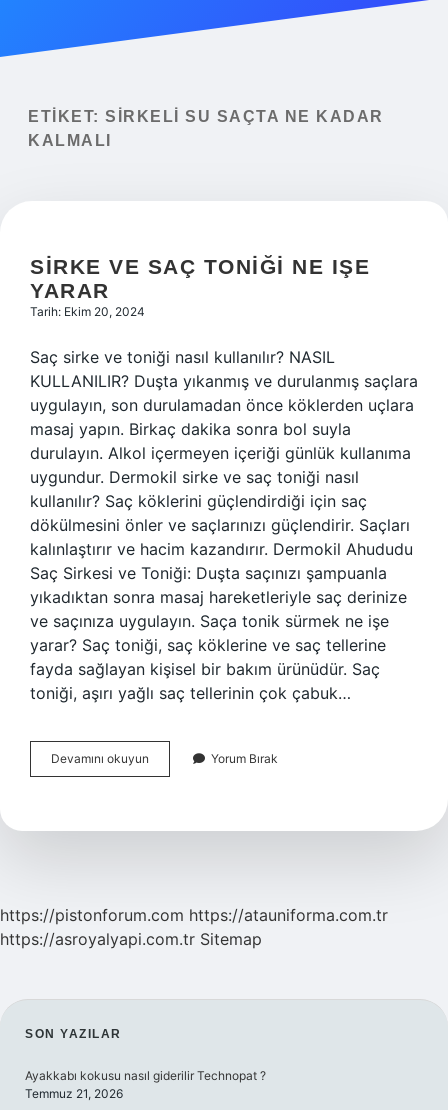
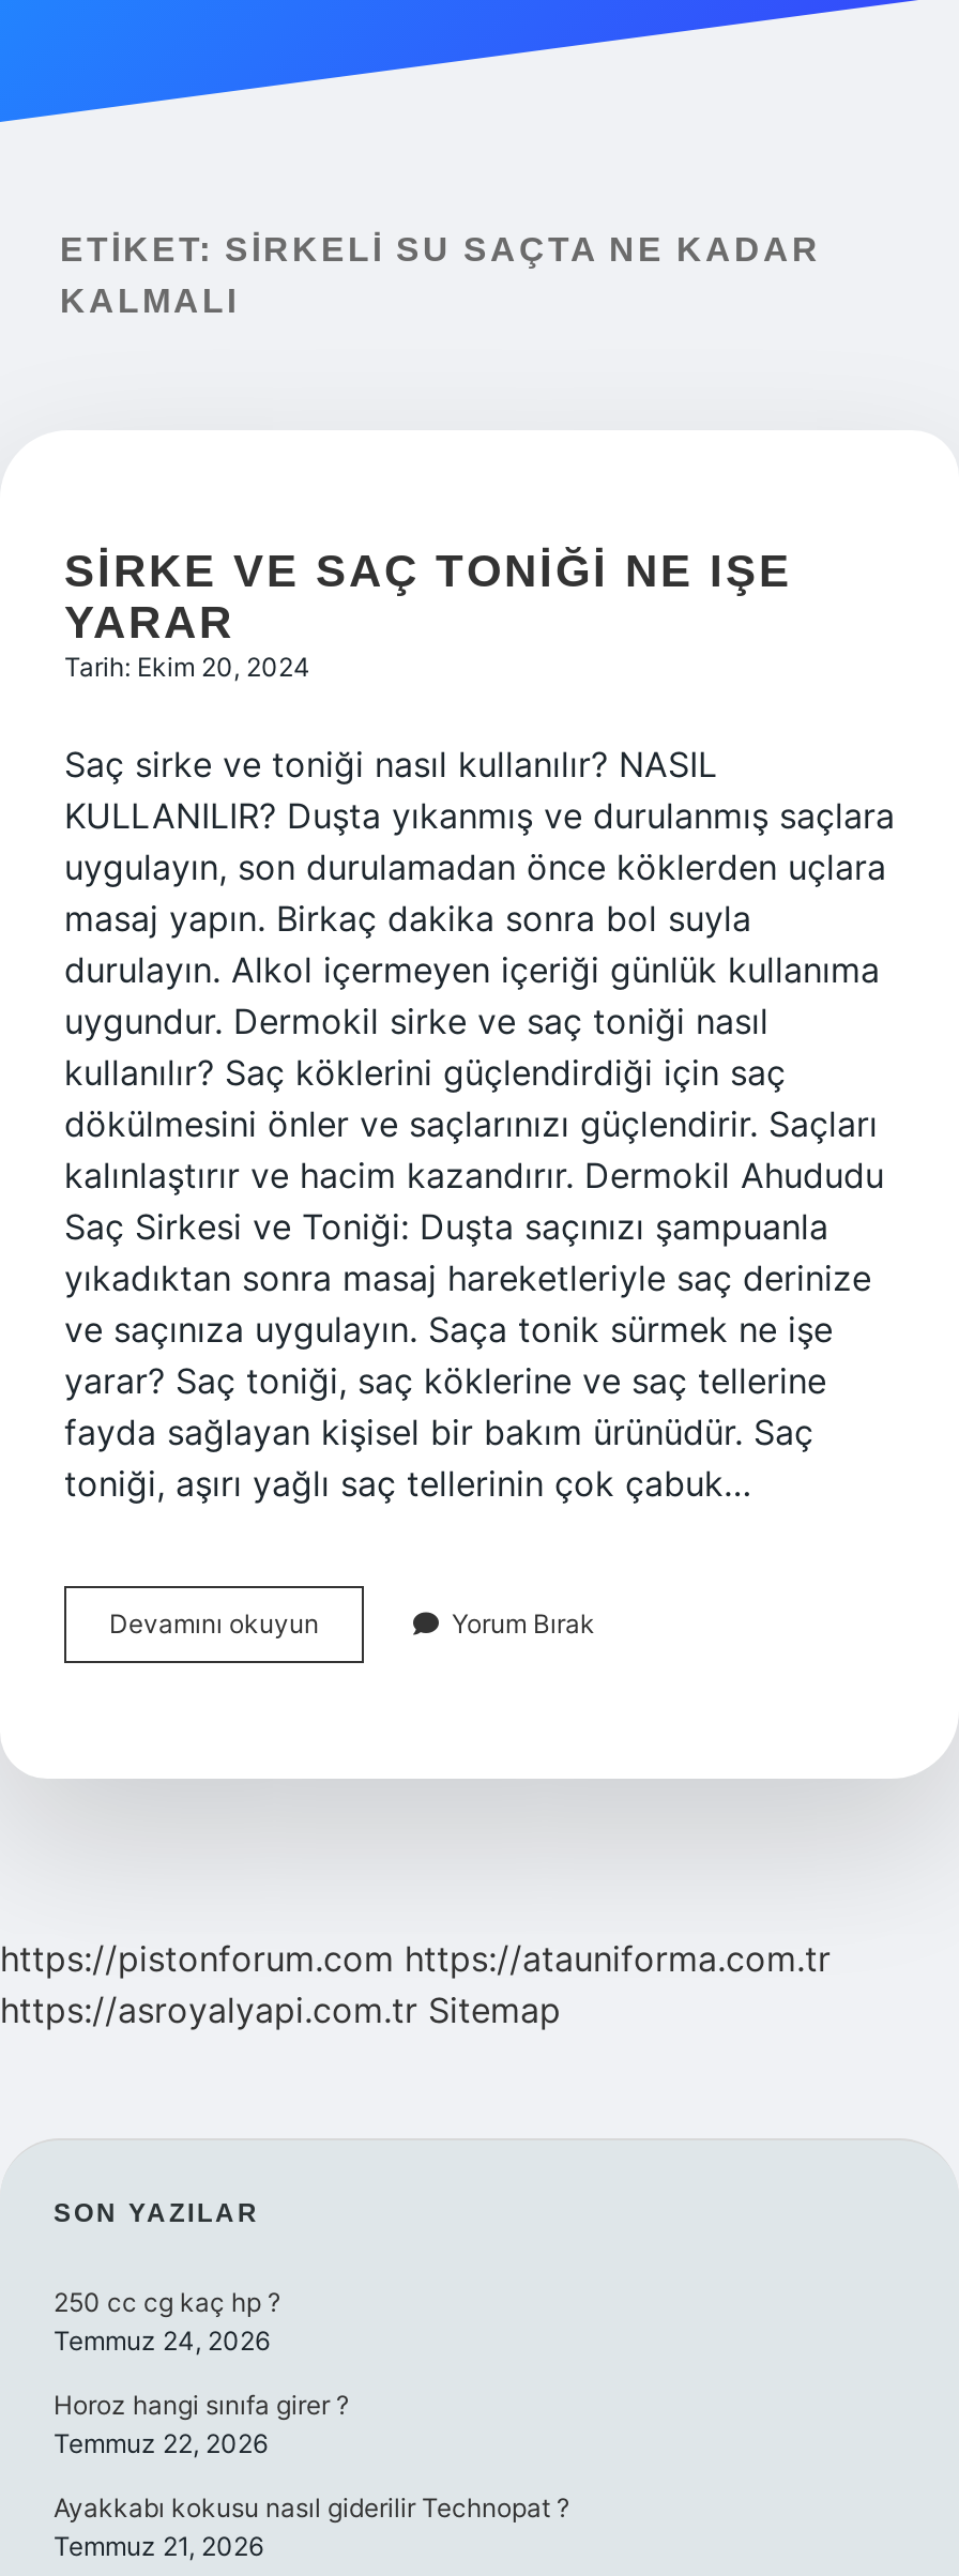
none -> [54,2286,349,2459] 250 cc cg kaç hp ? | Temmuz 24, 2026 | Horoz hangi sınıfa girer ? | Temmuz 22, 2026

